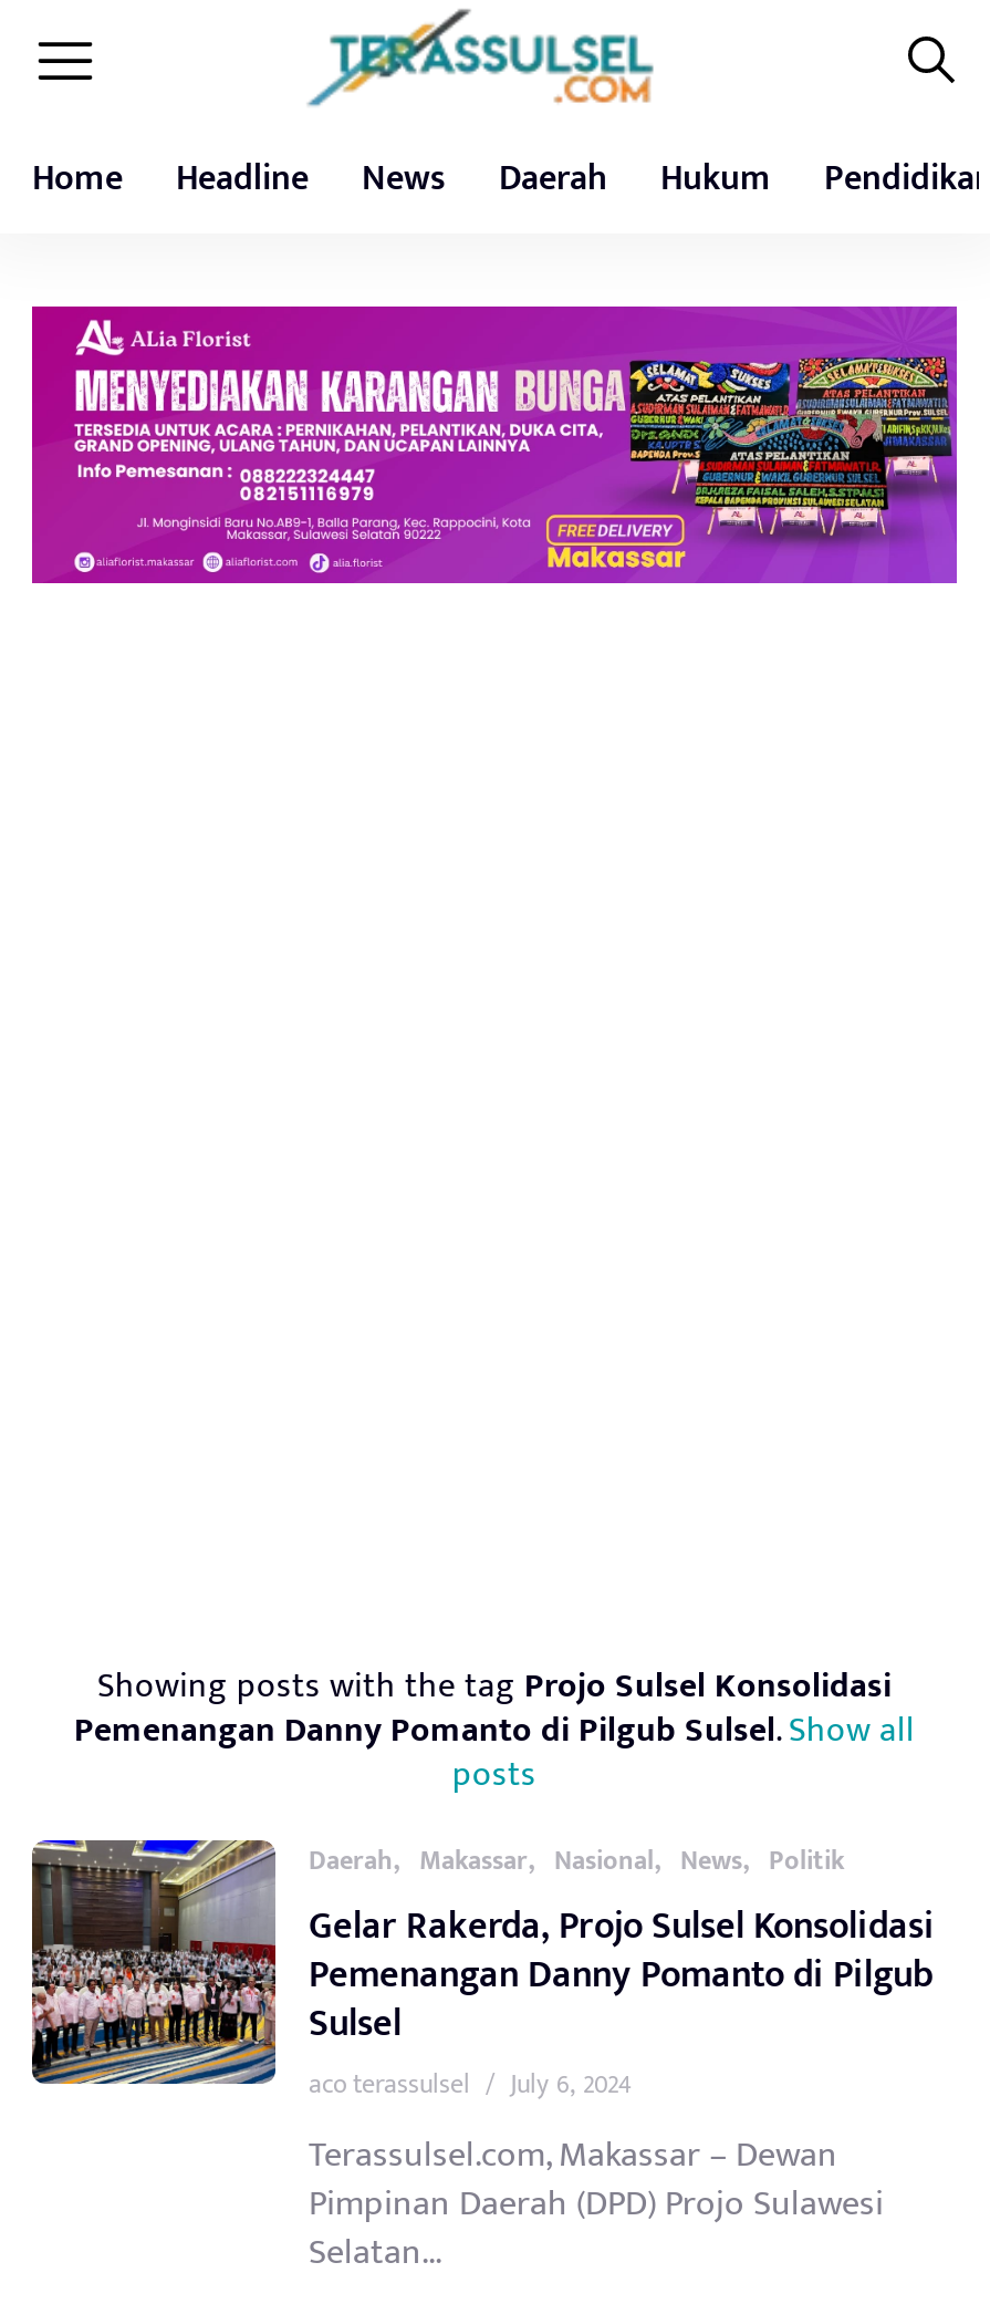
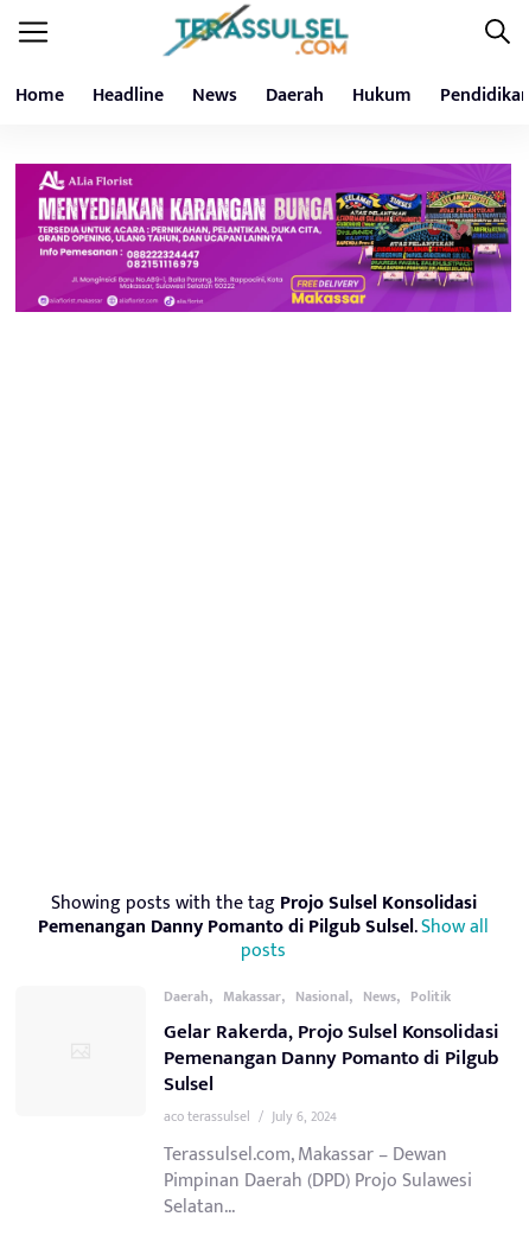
[30,1838,278,2086] [image] -> none

